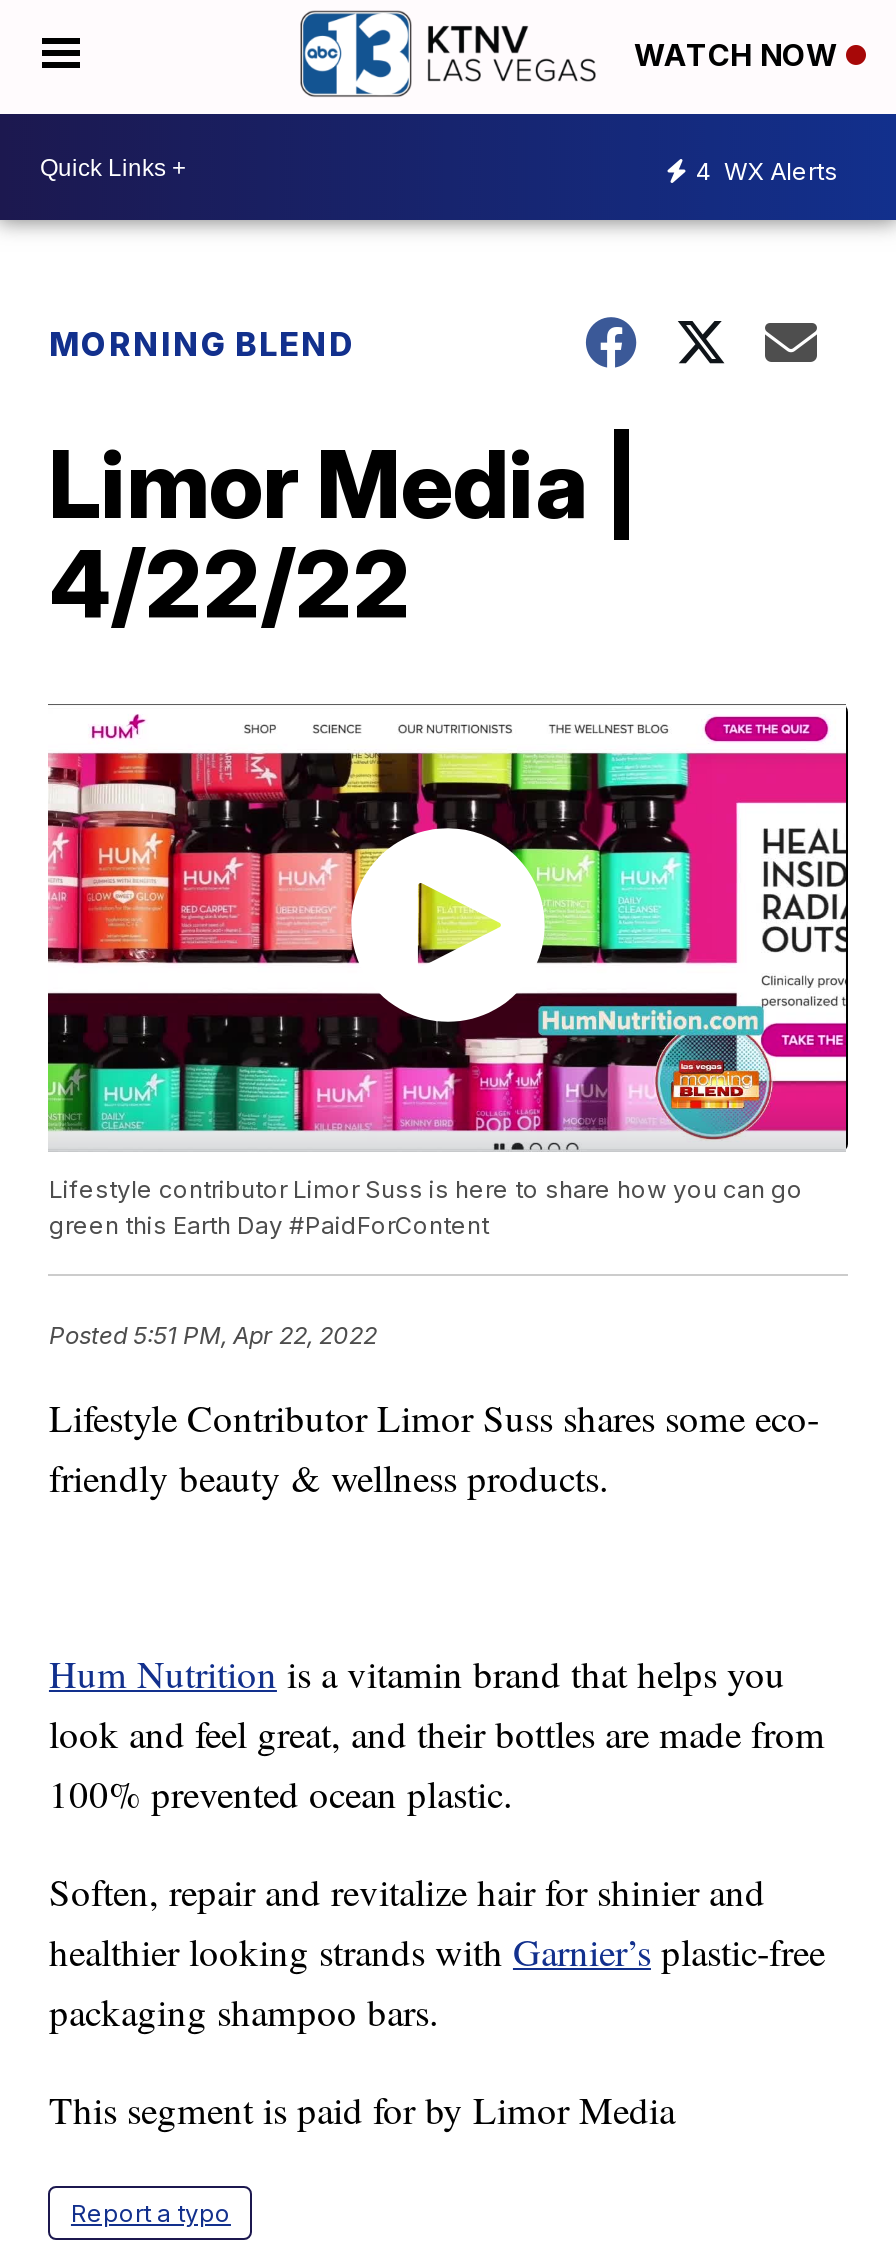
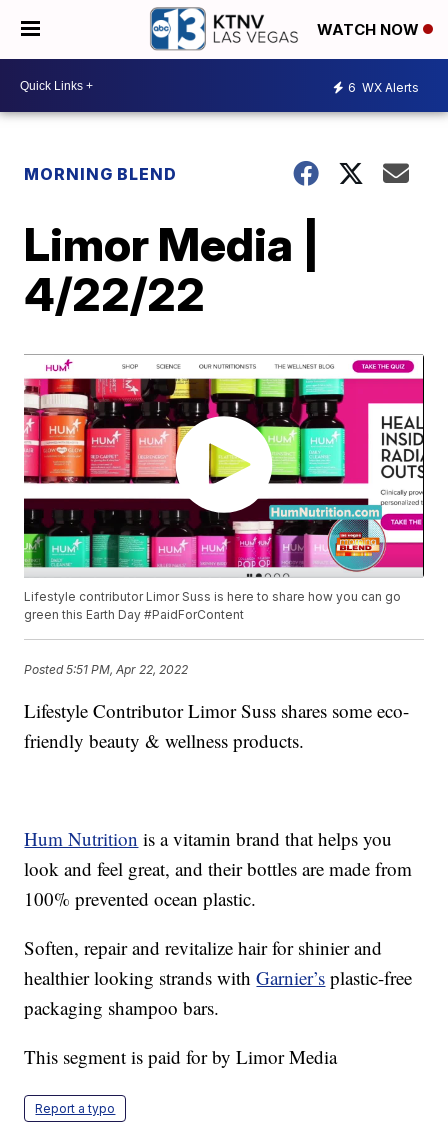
[696,155,838,185] 4 WX Alerts -> [348,79,419,94] 6 WX Alerts

